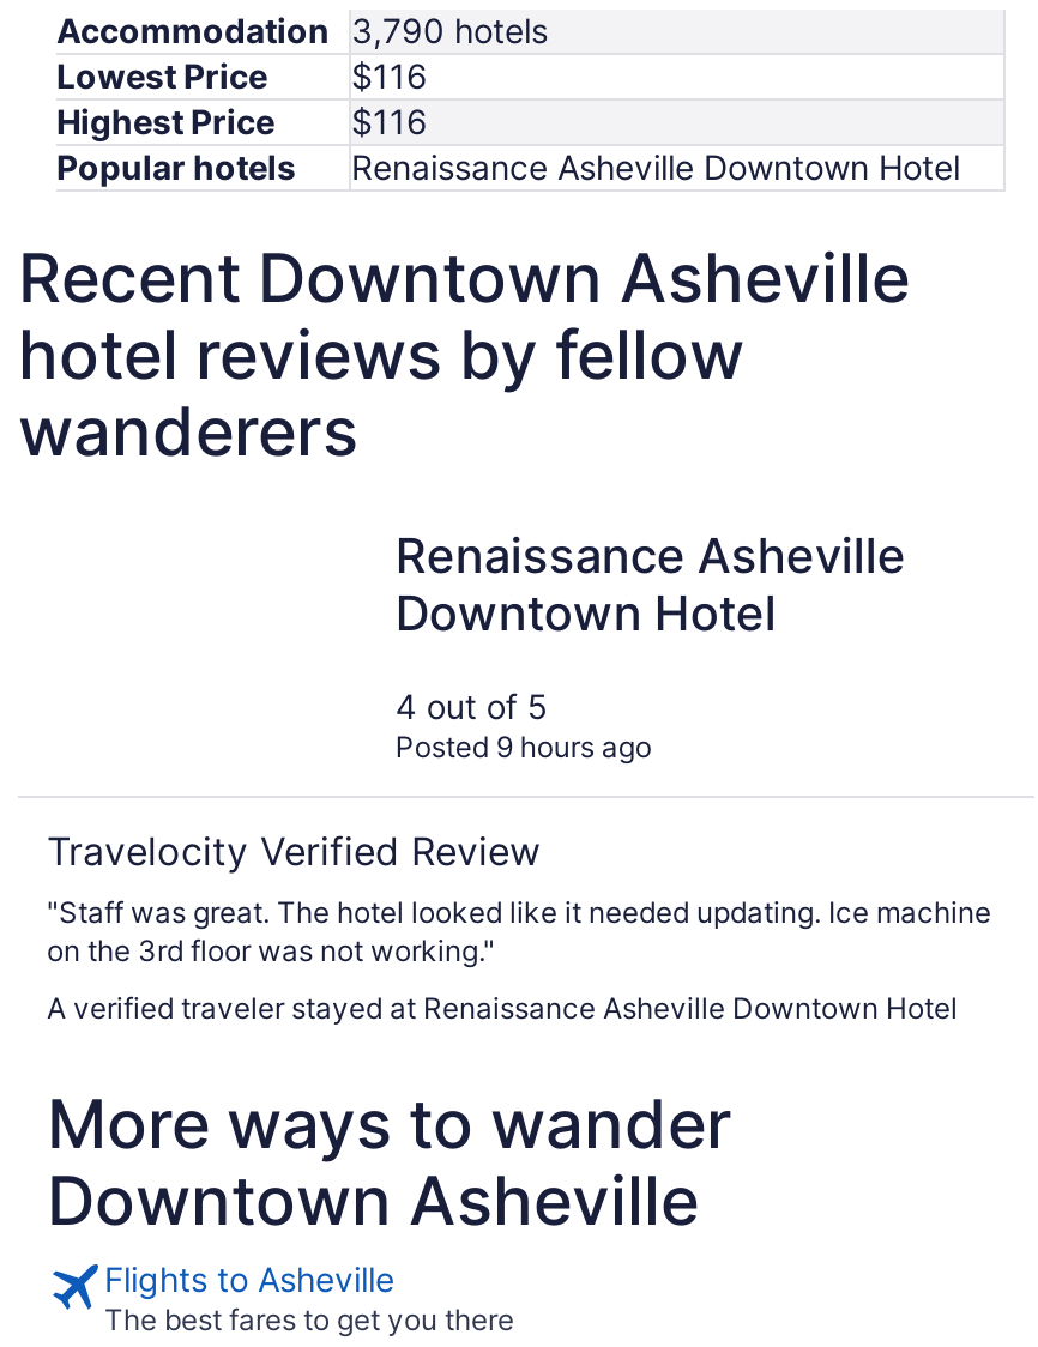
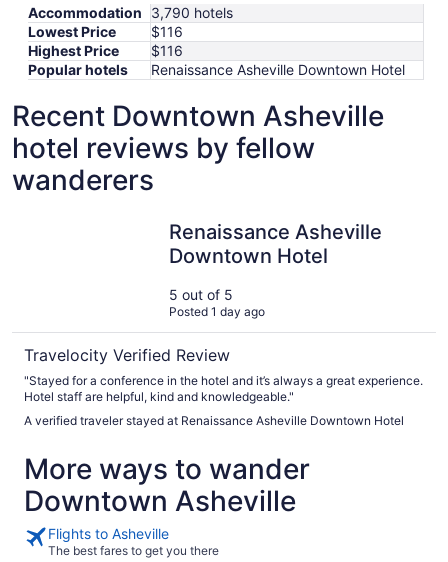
[395,686,548,727] 4 out of 5 -> [169,286,233,303] 5 out of 5
[395,729,652,765] Posted 9 hours ago -> [169,304,265,319] Posted 1 day ago
[47,895,991,969] "Staff was great. The hotel looked like it needed updating. Ice machine | on the 3rd floor was not working." -> [24,373,423,404] "Stayed for a conference in the hotel and it’s always a great experience. | Hotel staff are helpful, kind and knowledgeable."

